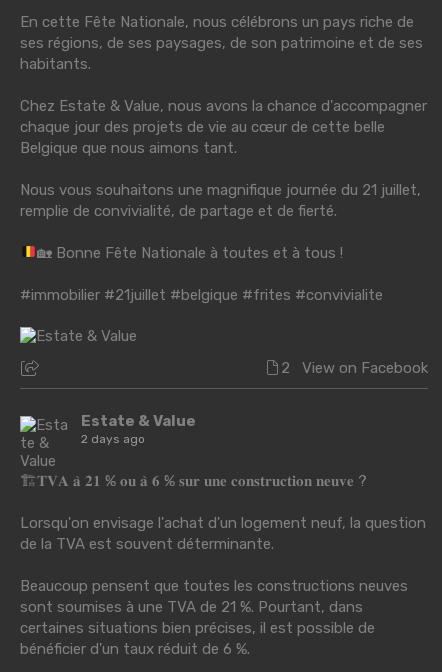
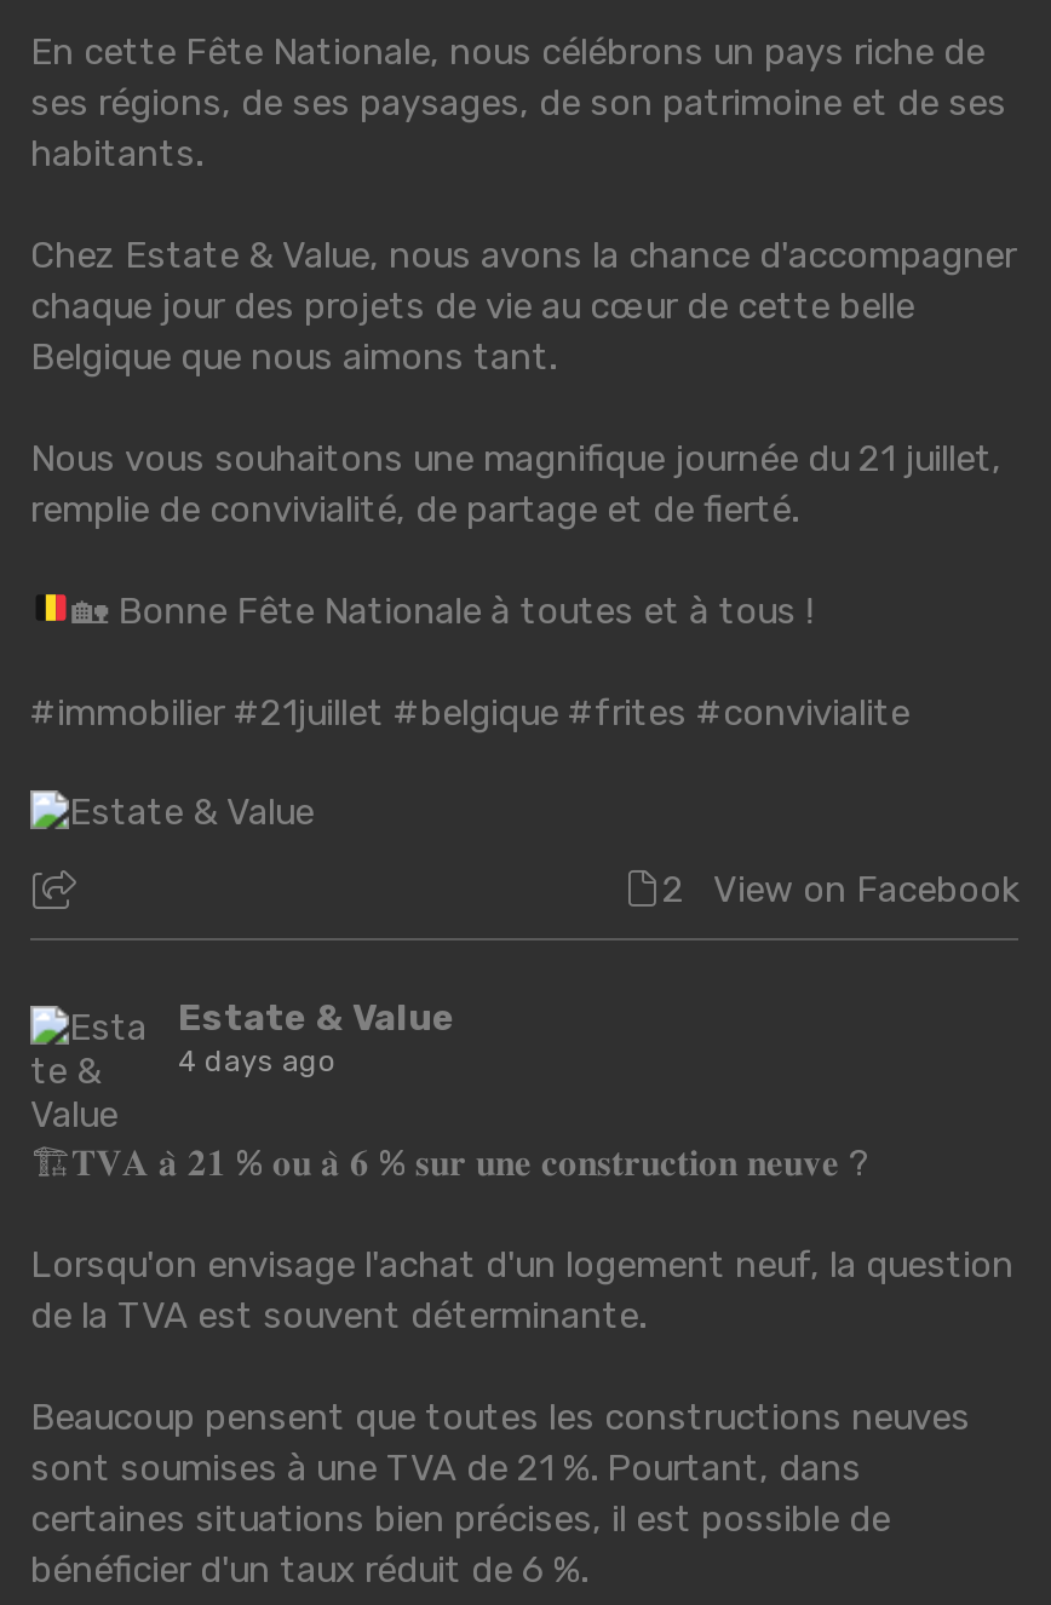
[81,432,145,446] 2 days ago -> [178,1045,335,1079] 4 days ago

